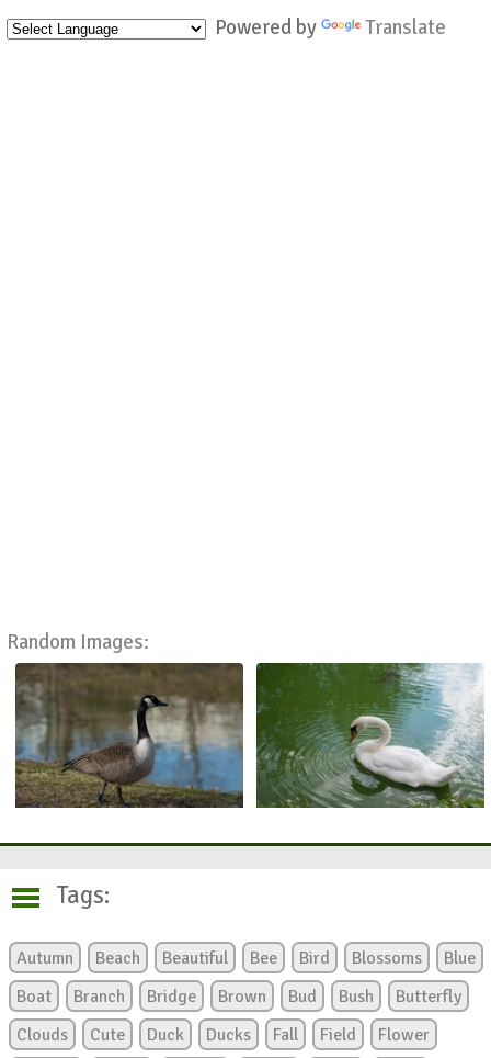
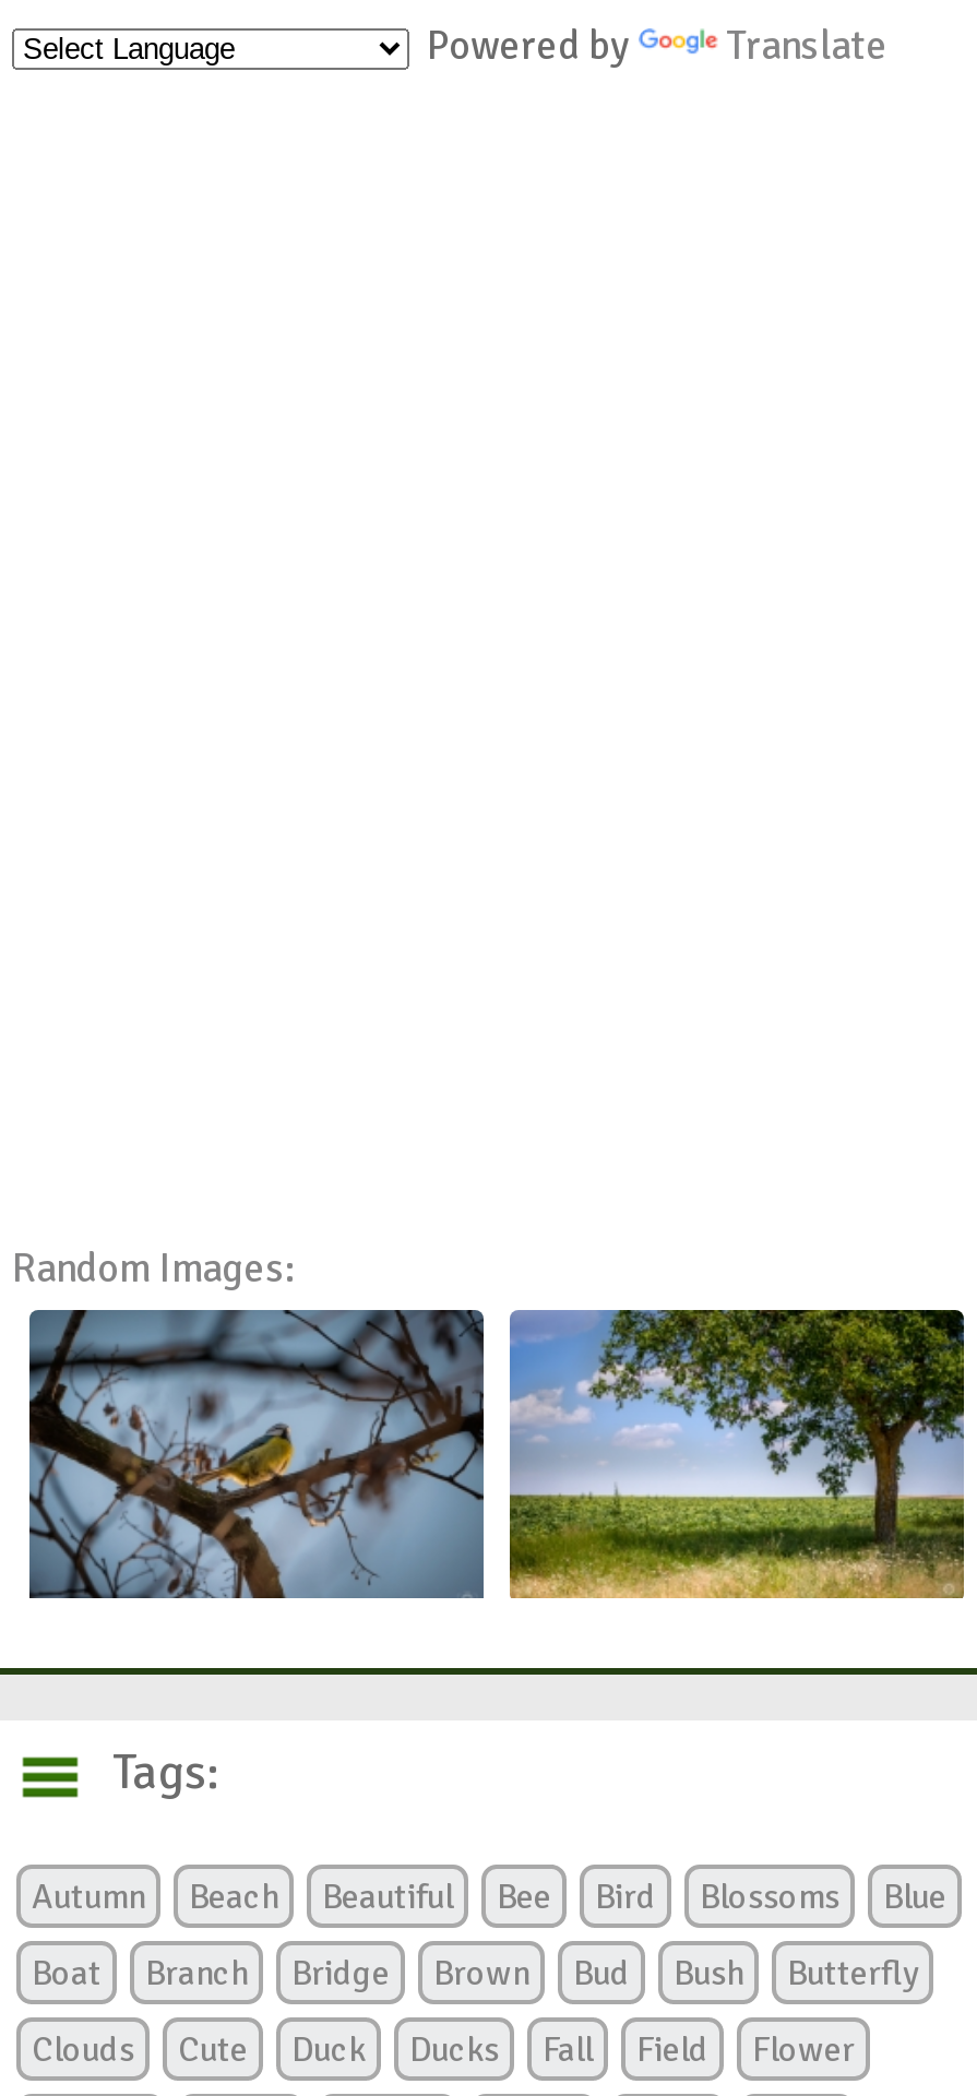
[14,662,244,809] [image] -> [29,1308,486,1600] [image]
[255,662,486,809] [image] -> [508,1308,966,1600] [image]

